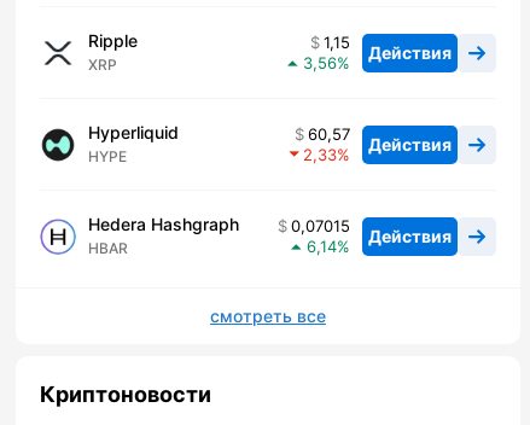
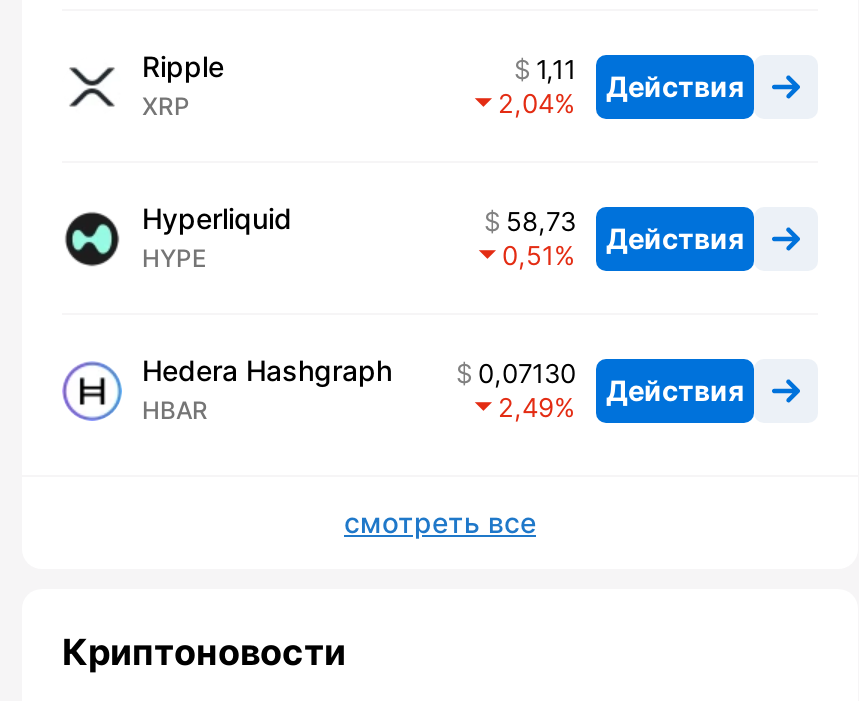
[324,33,452,63] 1,15 Действия -> [536,54,744,103] 1,11 Действия
[303,54,337,73] 3,56 -> [498,88,554,120] 2,04
[308,125,452,154] 60,57 Действия -> [506,206,744,255] 58,73 Действия
[303,145,337,165] 2,33 -> [502,240,554,272] 0,51
[291,217,452,246] 0,07015 Действия -> [478,358,744,407] 0,07130 Действия
[307,237,337,256] 6,14 -> [498,392,554,424] 2,49

